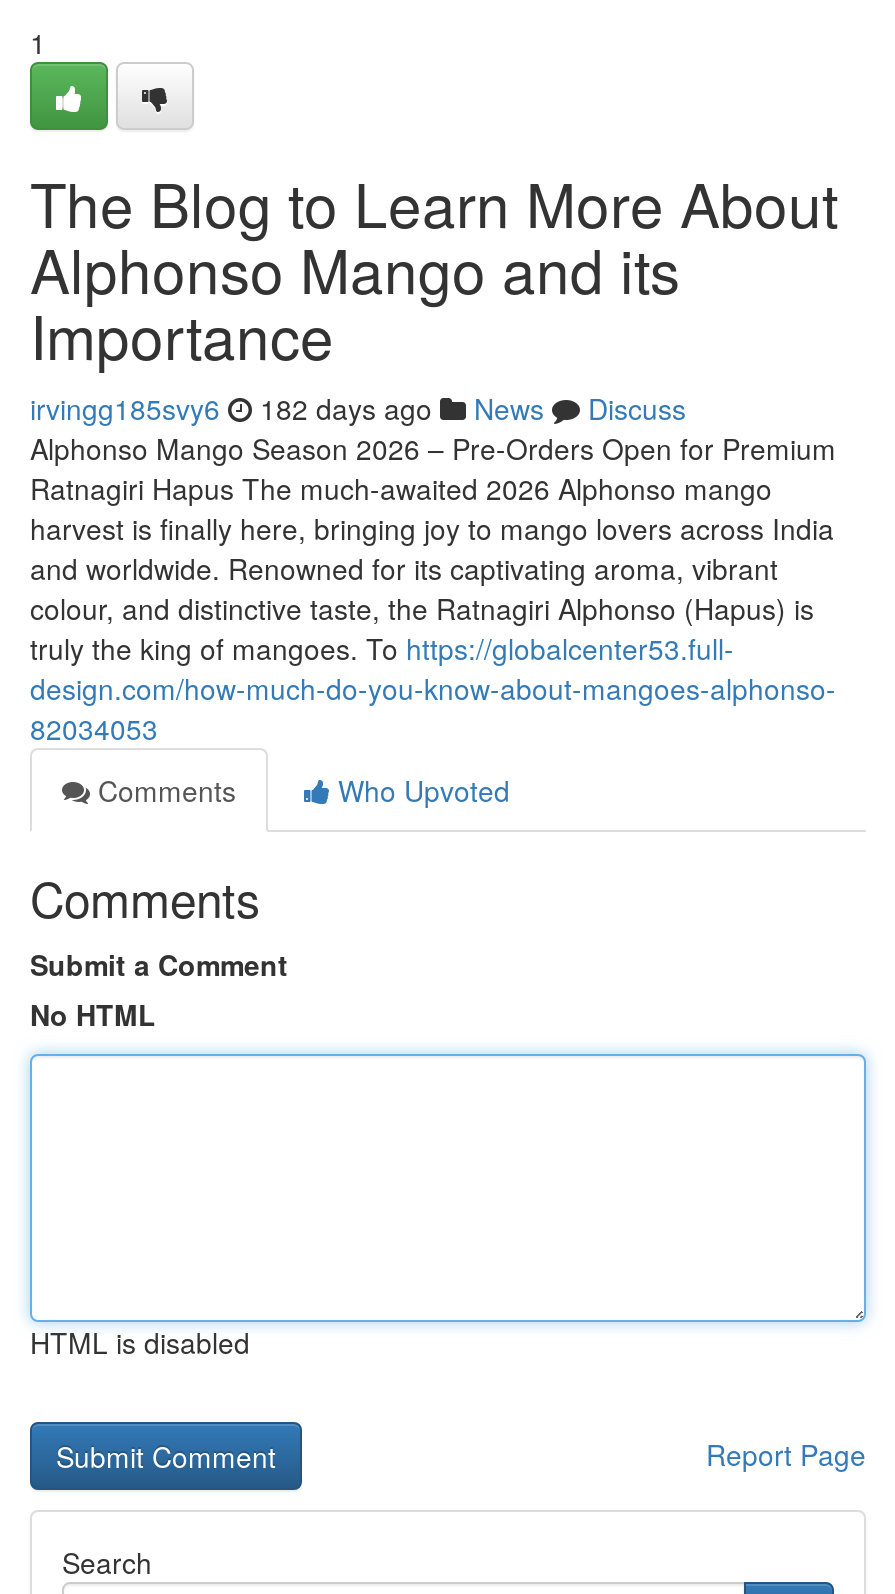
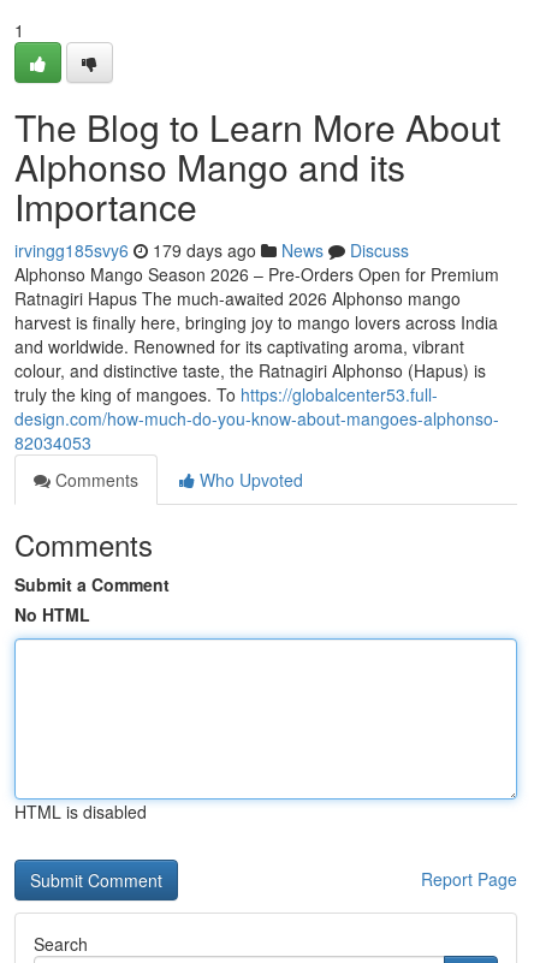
[30,388,686,428] irvingg185svy6 182 days ago News Discuss -> [14,238,409,262] irvingg185svy6 179 days ago News Discuss

